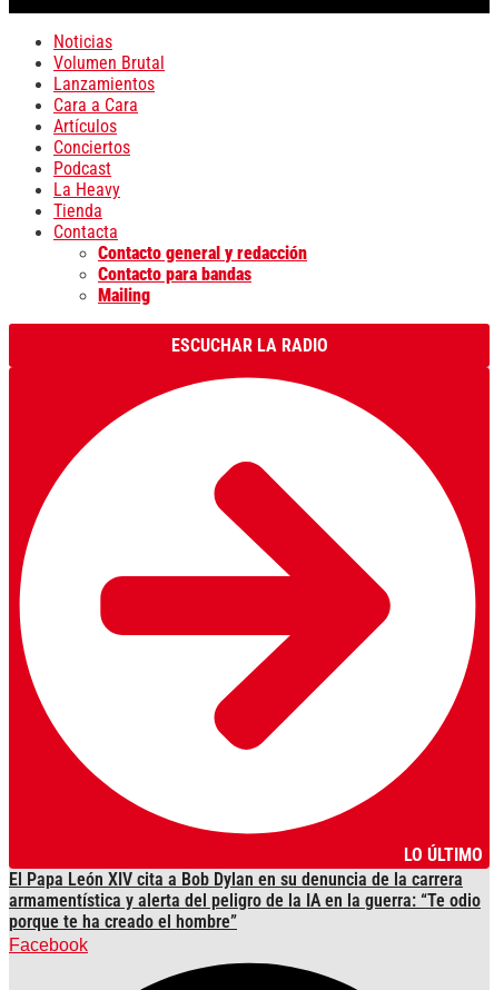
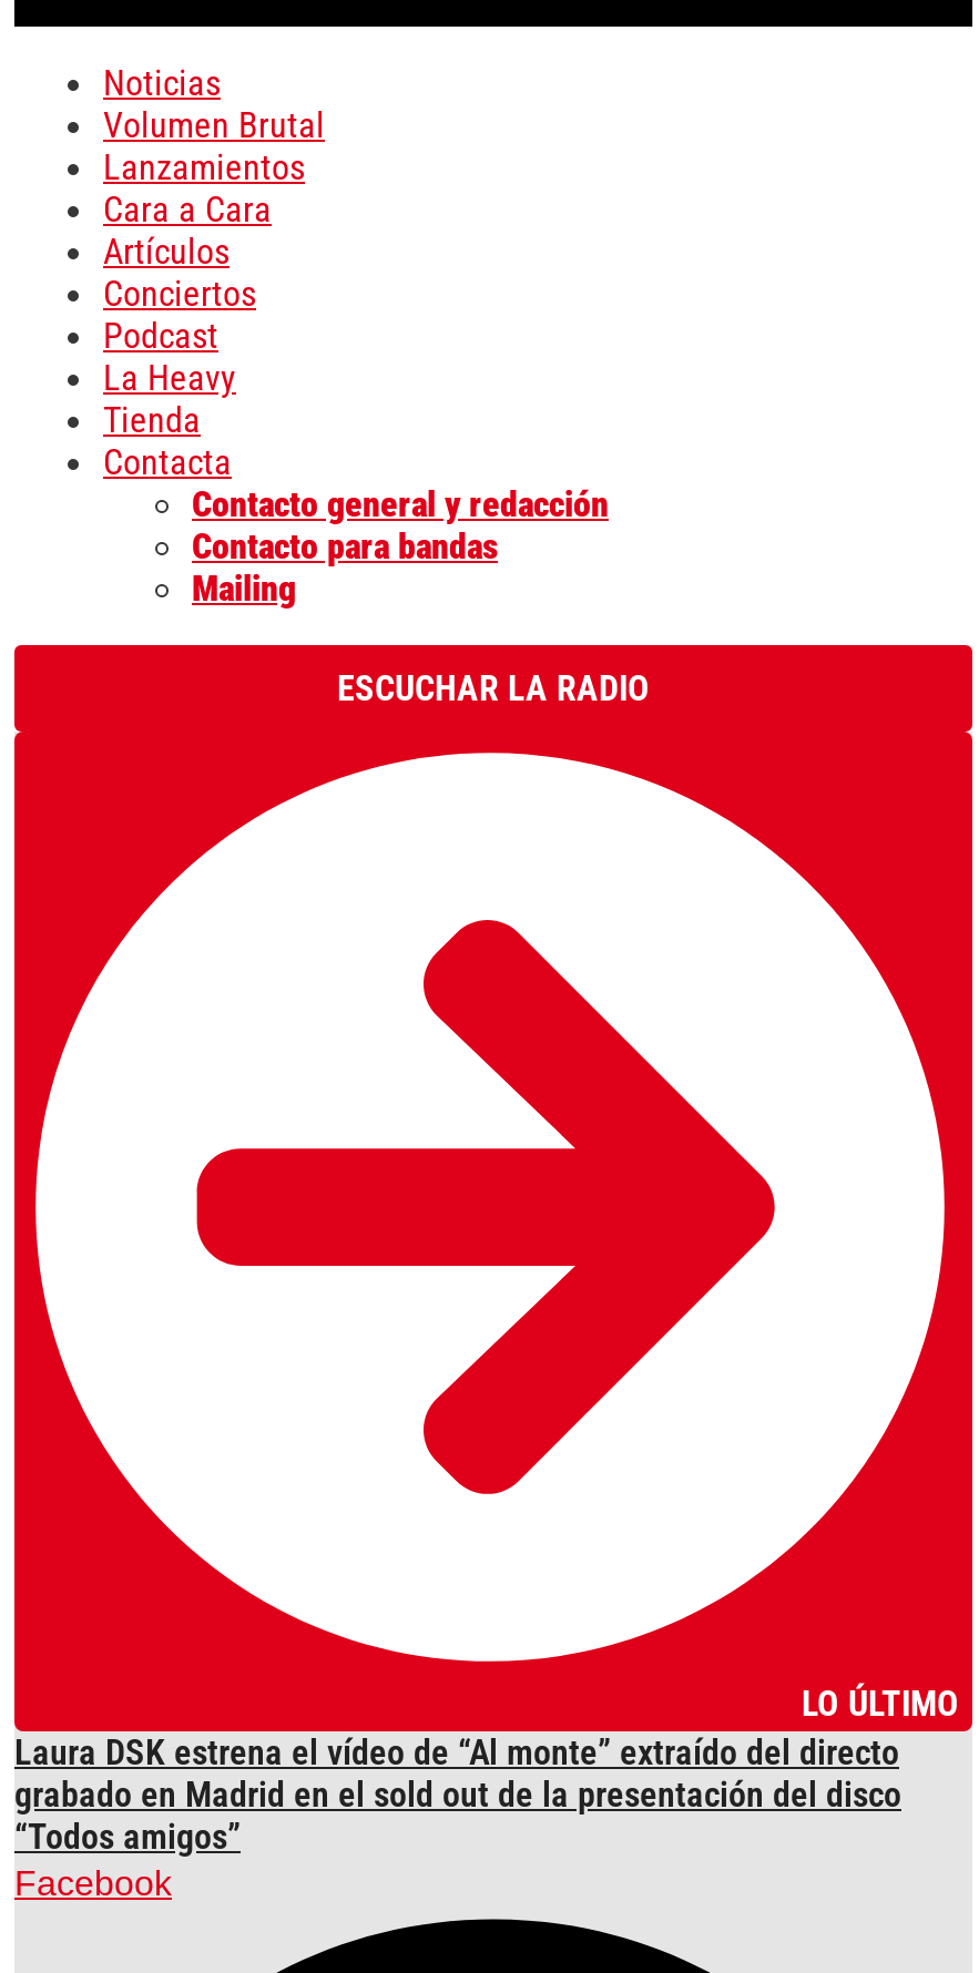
[9,869,481,932] El Papa León XIV cita a Bob Dylan en su denuncia de la carrera | armamentística y alerta del peligro de la IA en la guerra: “Te odio | porque te ha creado el hombre” -> [14,1731,901,1858] Laura DSK estrena el vídeo de “Al monte” extraído del directo | grabado en Madrid en el sold out de la presentación del disco | “Todos amigos”

